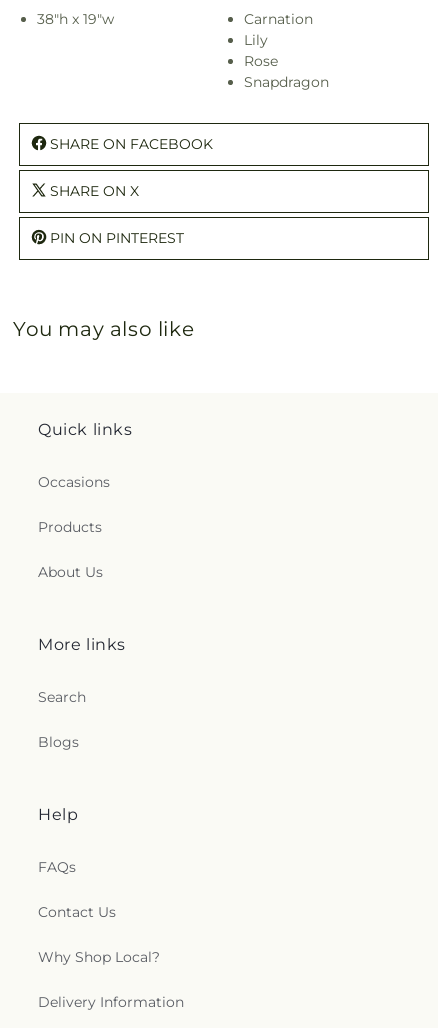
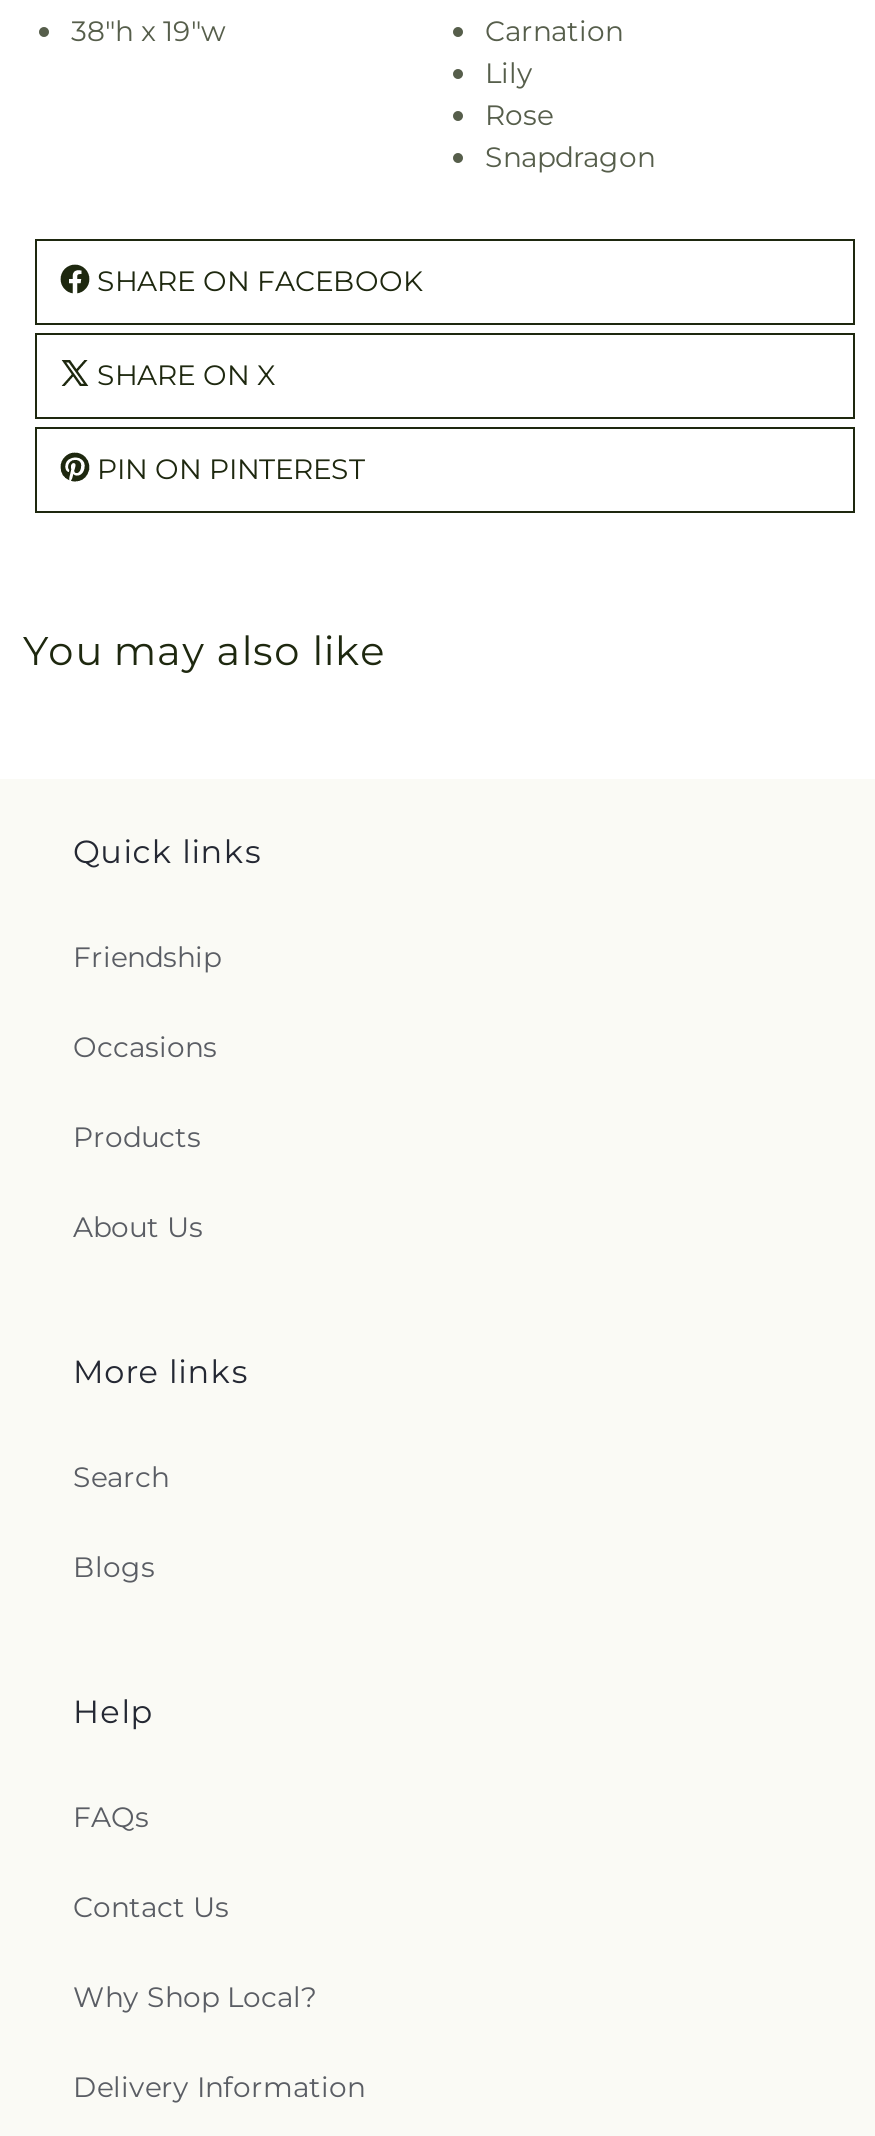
none -> [73,939,221,975] Friendship

